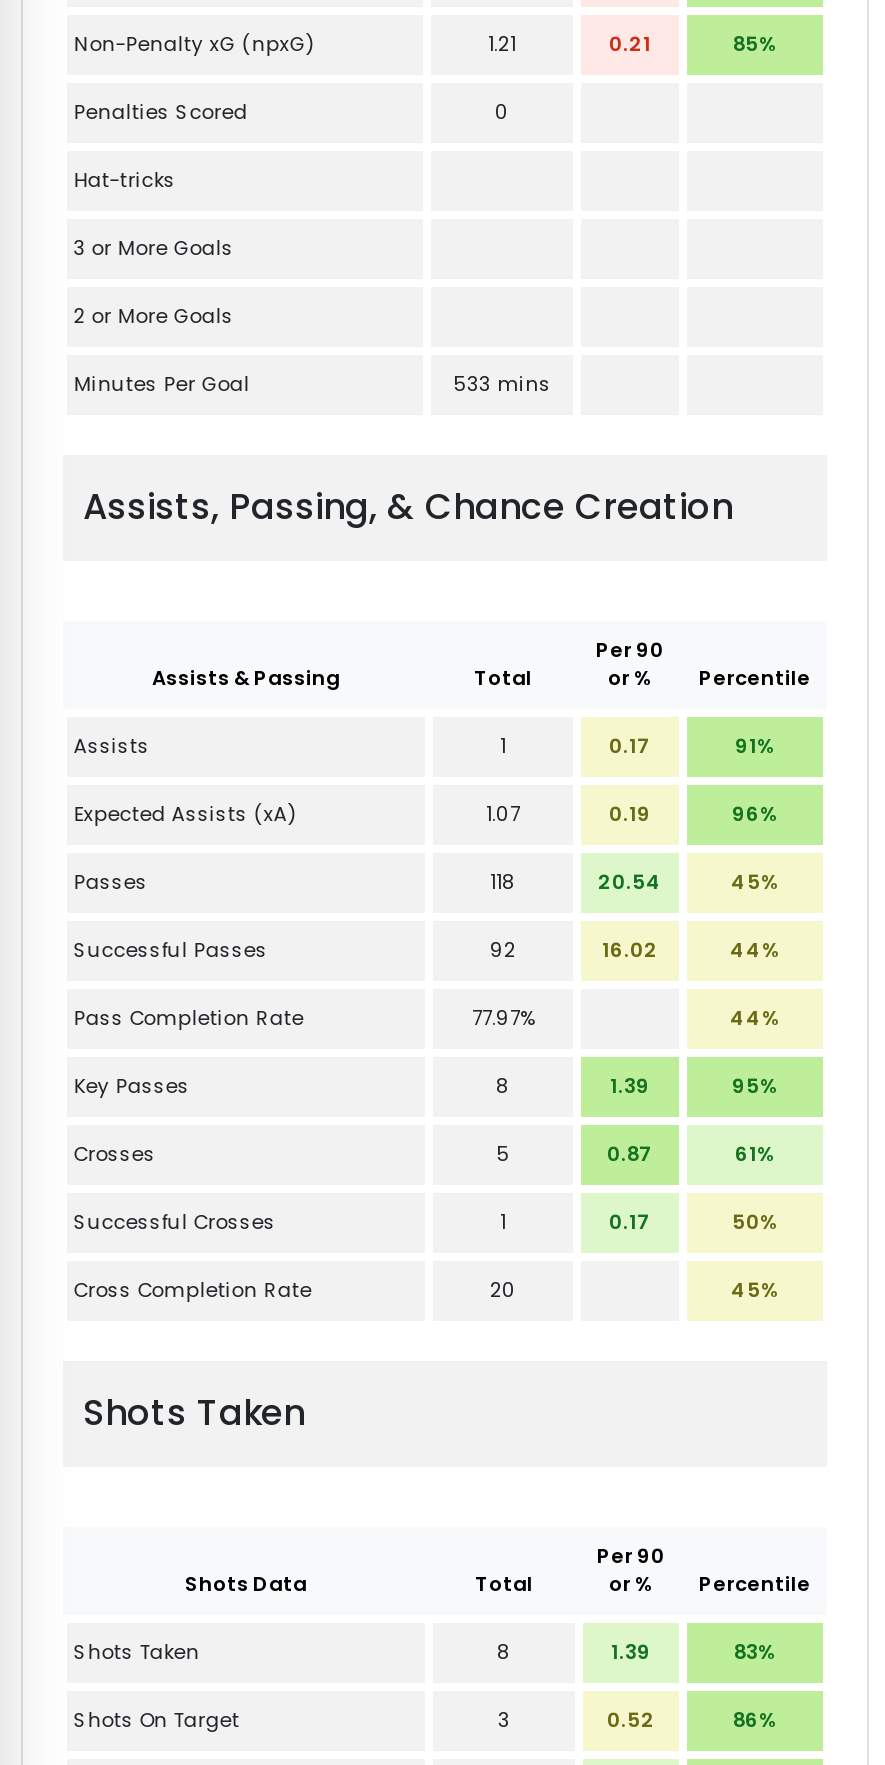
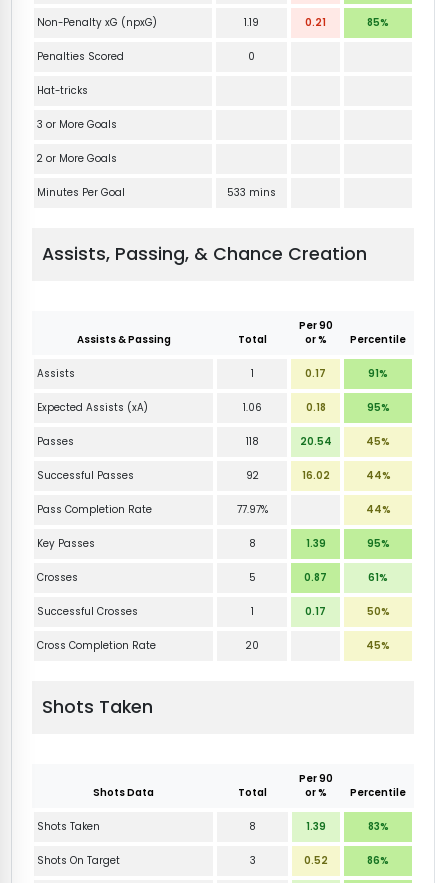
[488,31,516,57] 1.21 -> [244,16,259,29] 1.19
[486,801,520,827] 1.07 -> [242,401,261,414] 1.06
[609,801,651,827] 0.19 -> [305,401,325,414] 0.18
[732,801,778,827] 96% -> [366,401,389,414] 95%

